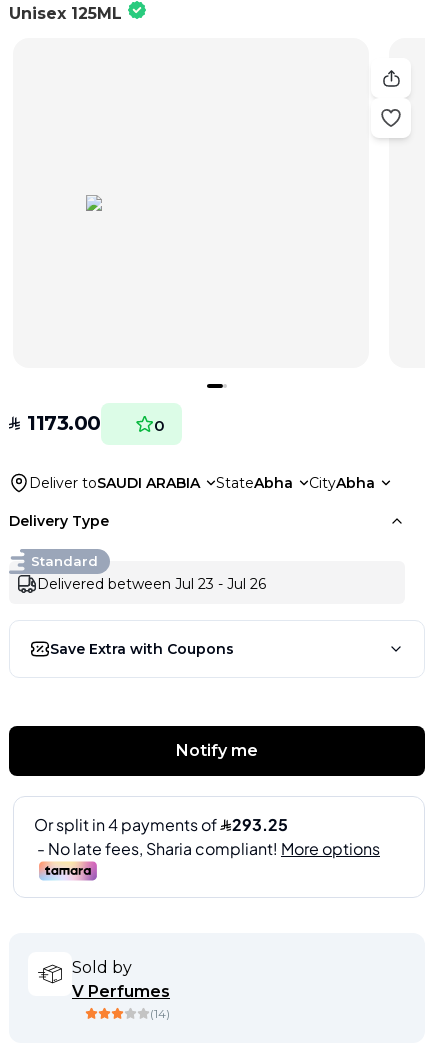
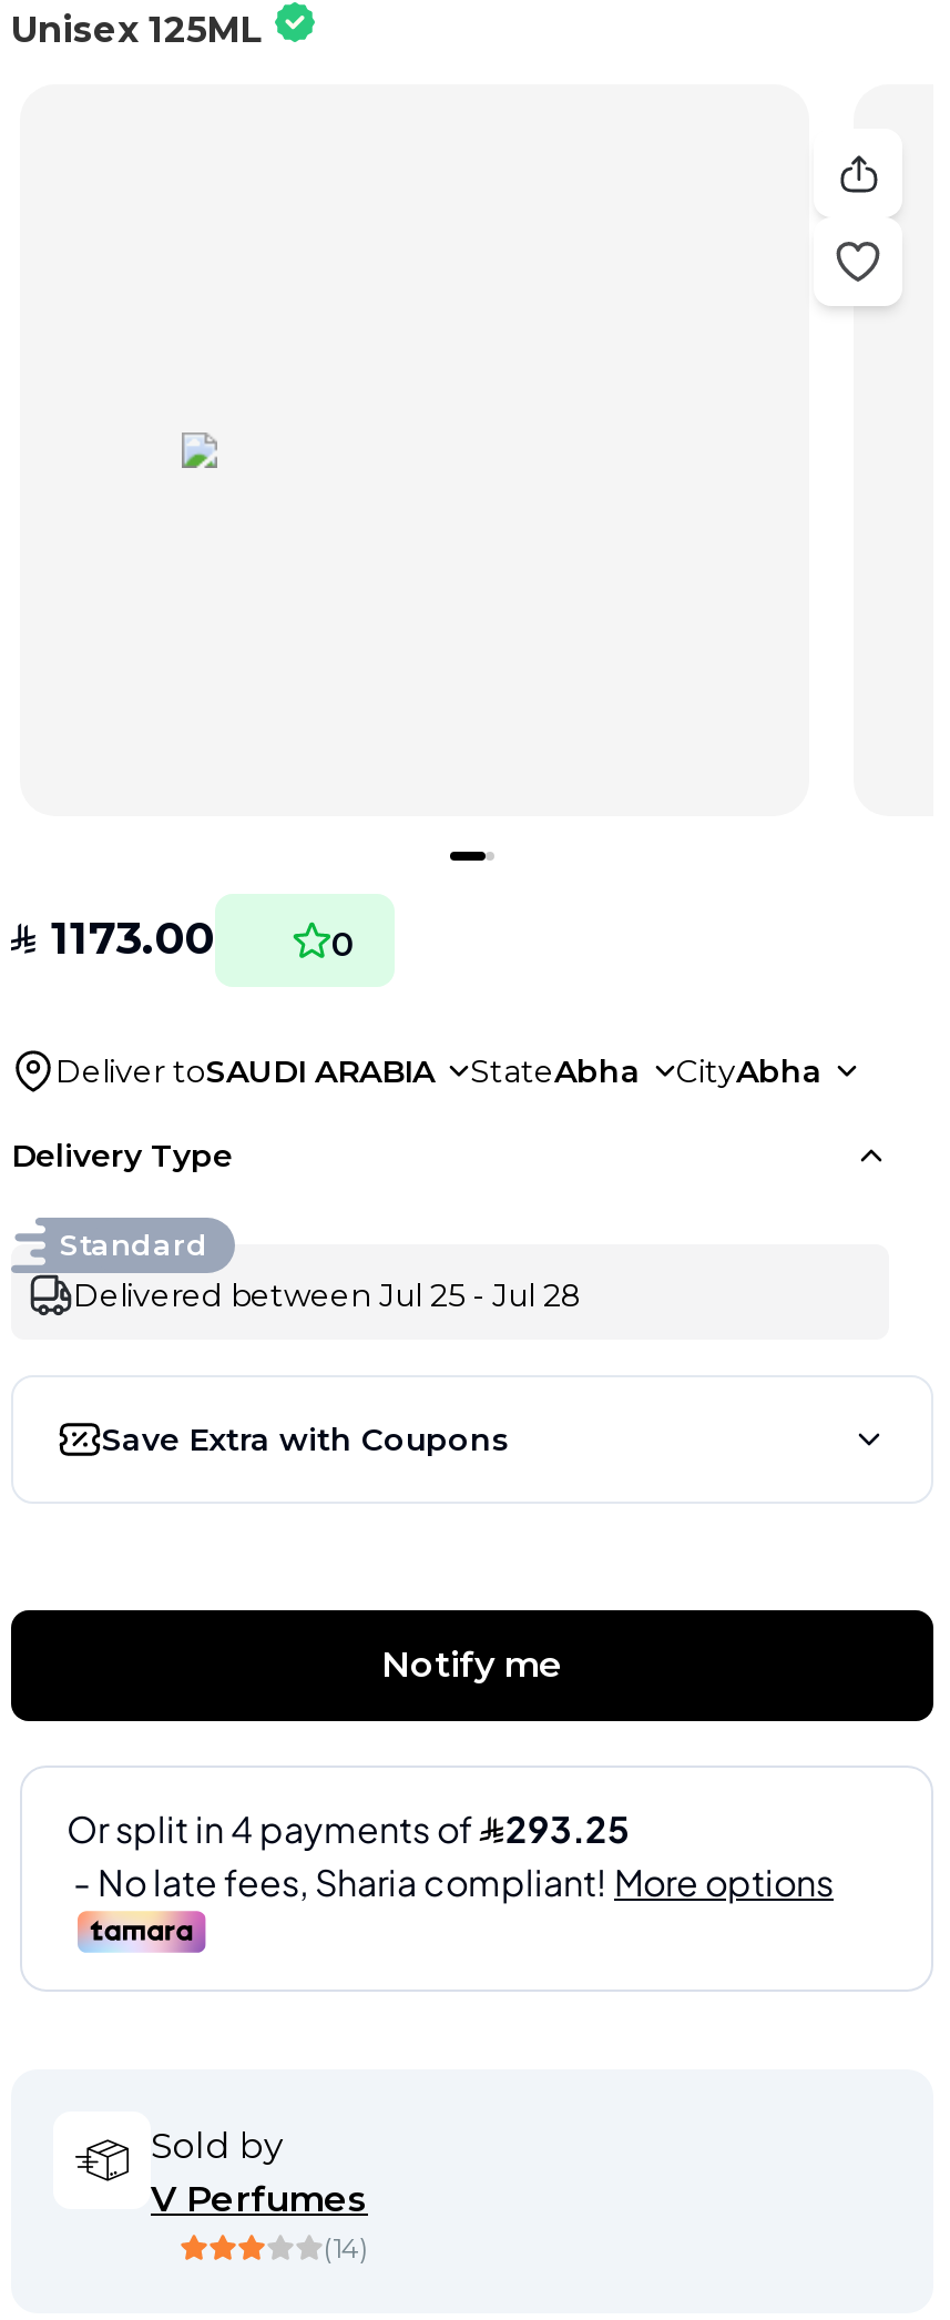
[37,575,266,593] Delivered between Jul 23 - Jul 26 -> [73,1274,583,1314] Delivered between Jul 25 - Jul 28

